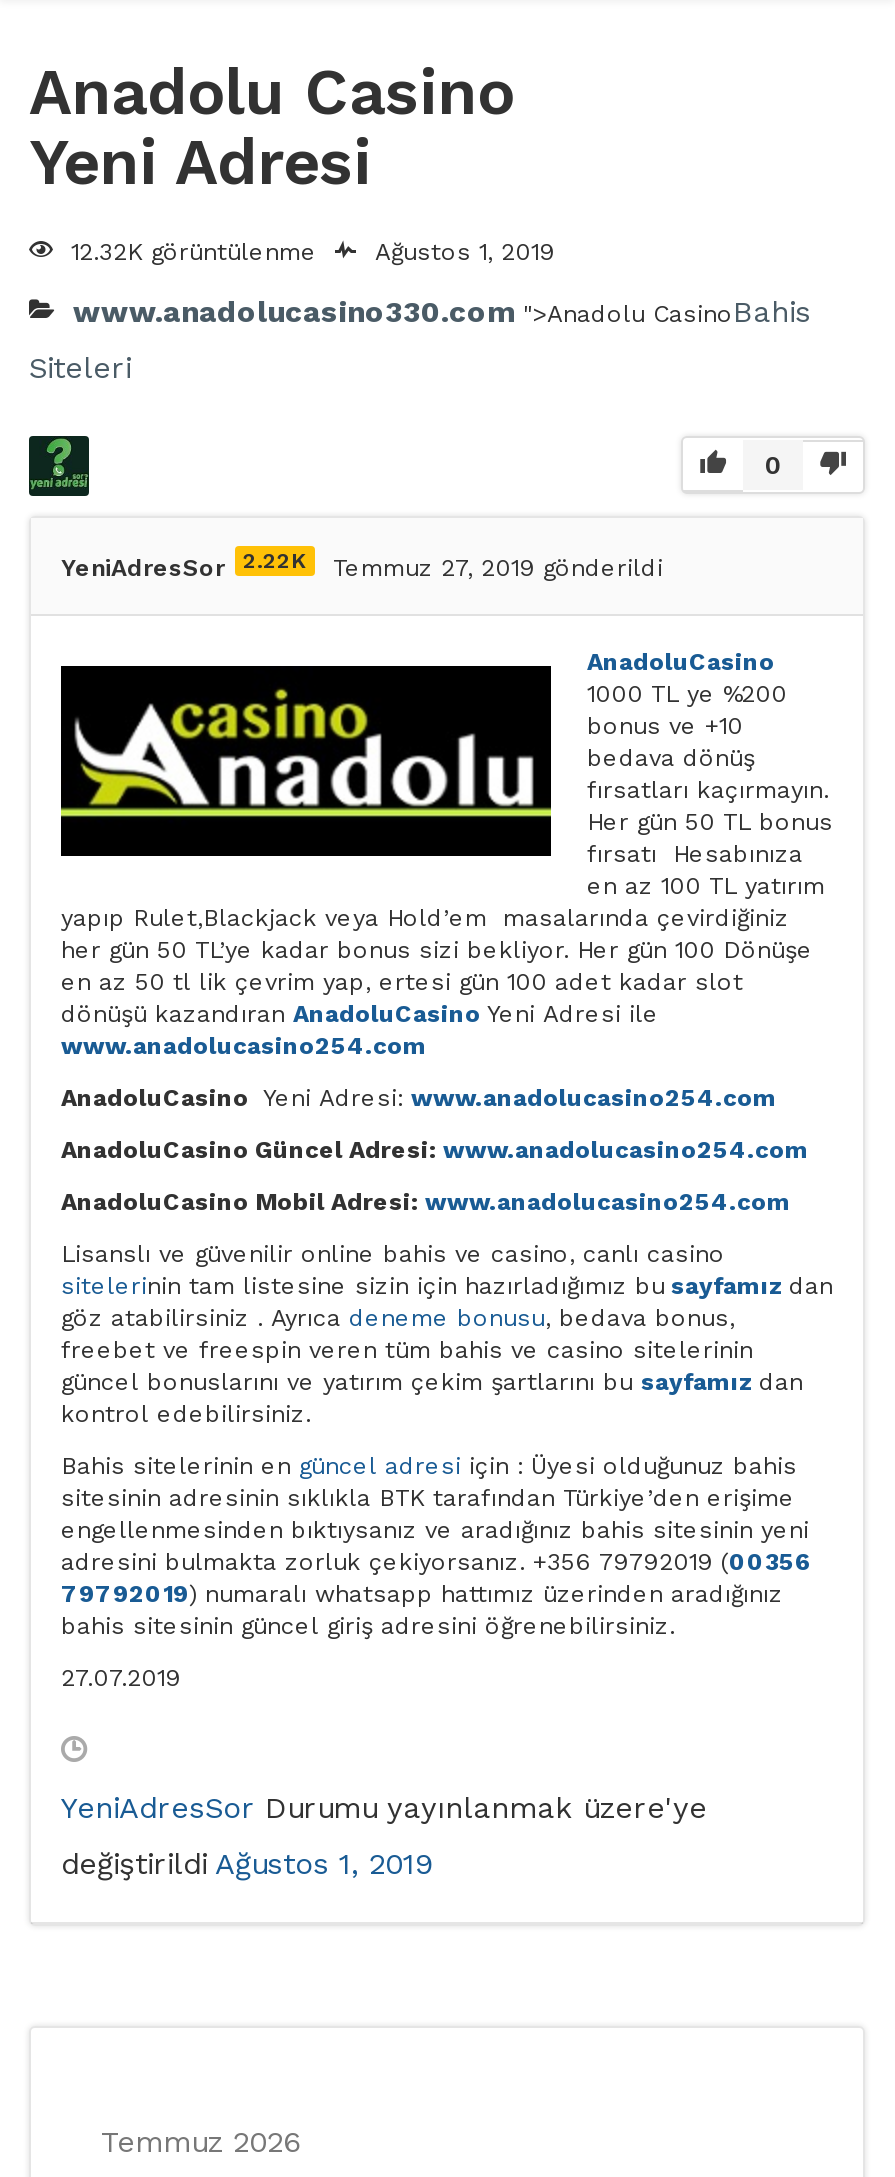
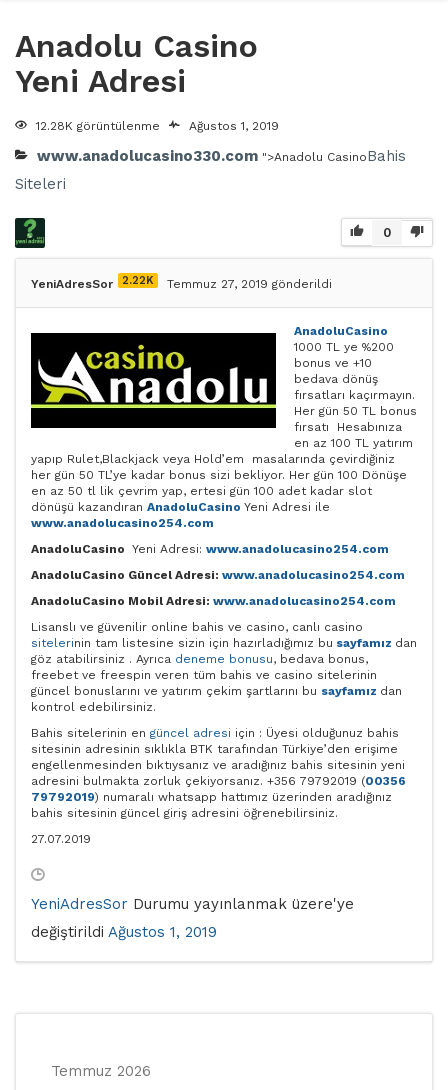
[71,238,317,266] 12.32K görüntülenme -> [36,119,160,133] 12.28K görüntülenme

